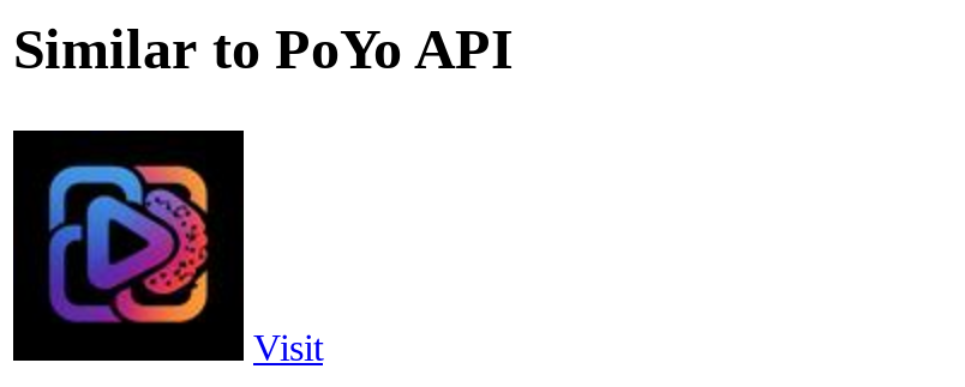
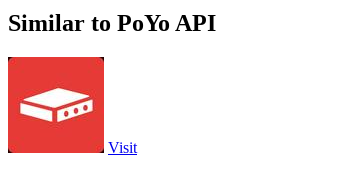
[11,128,246,363] [image] -> [7,56,105,154] [image]

